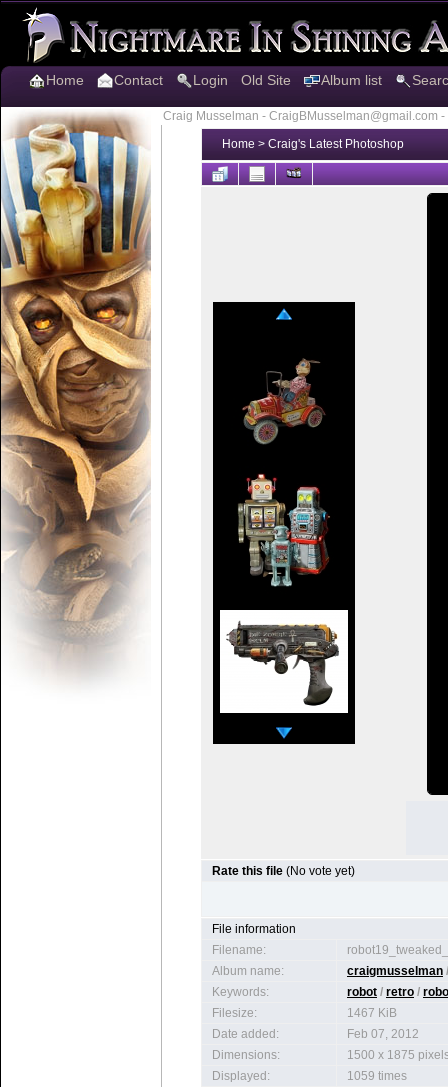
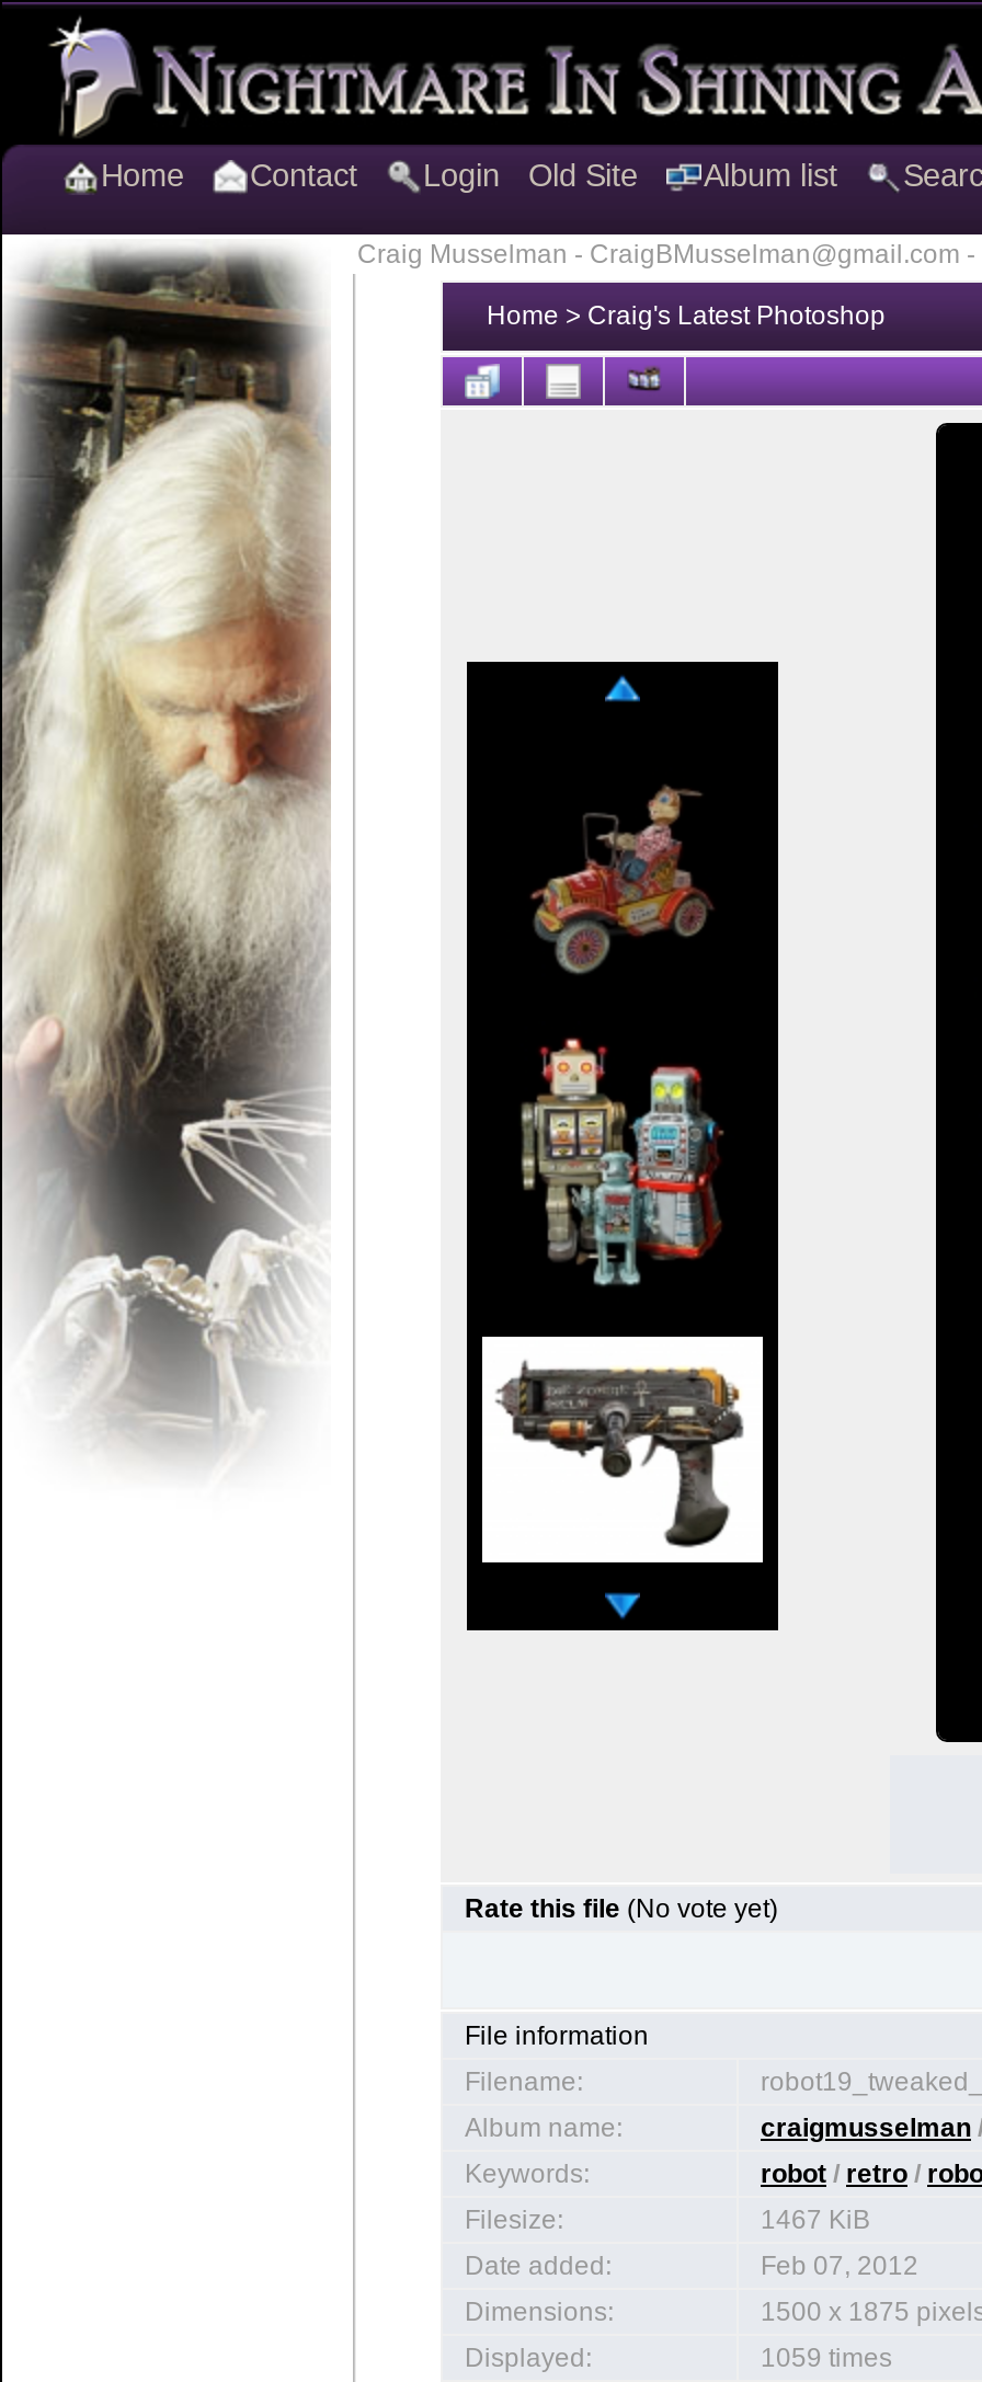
[3,117,150,633] [image] -> [7,254,331,1398] [image]

